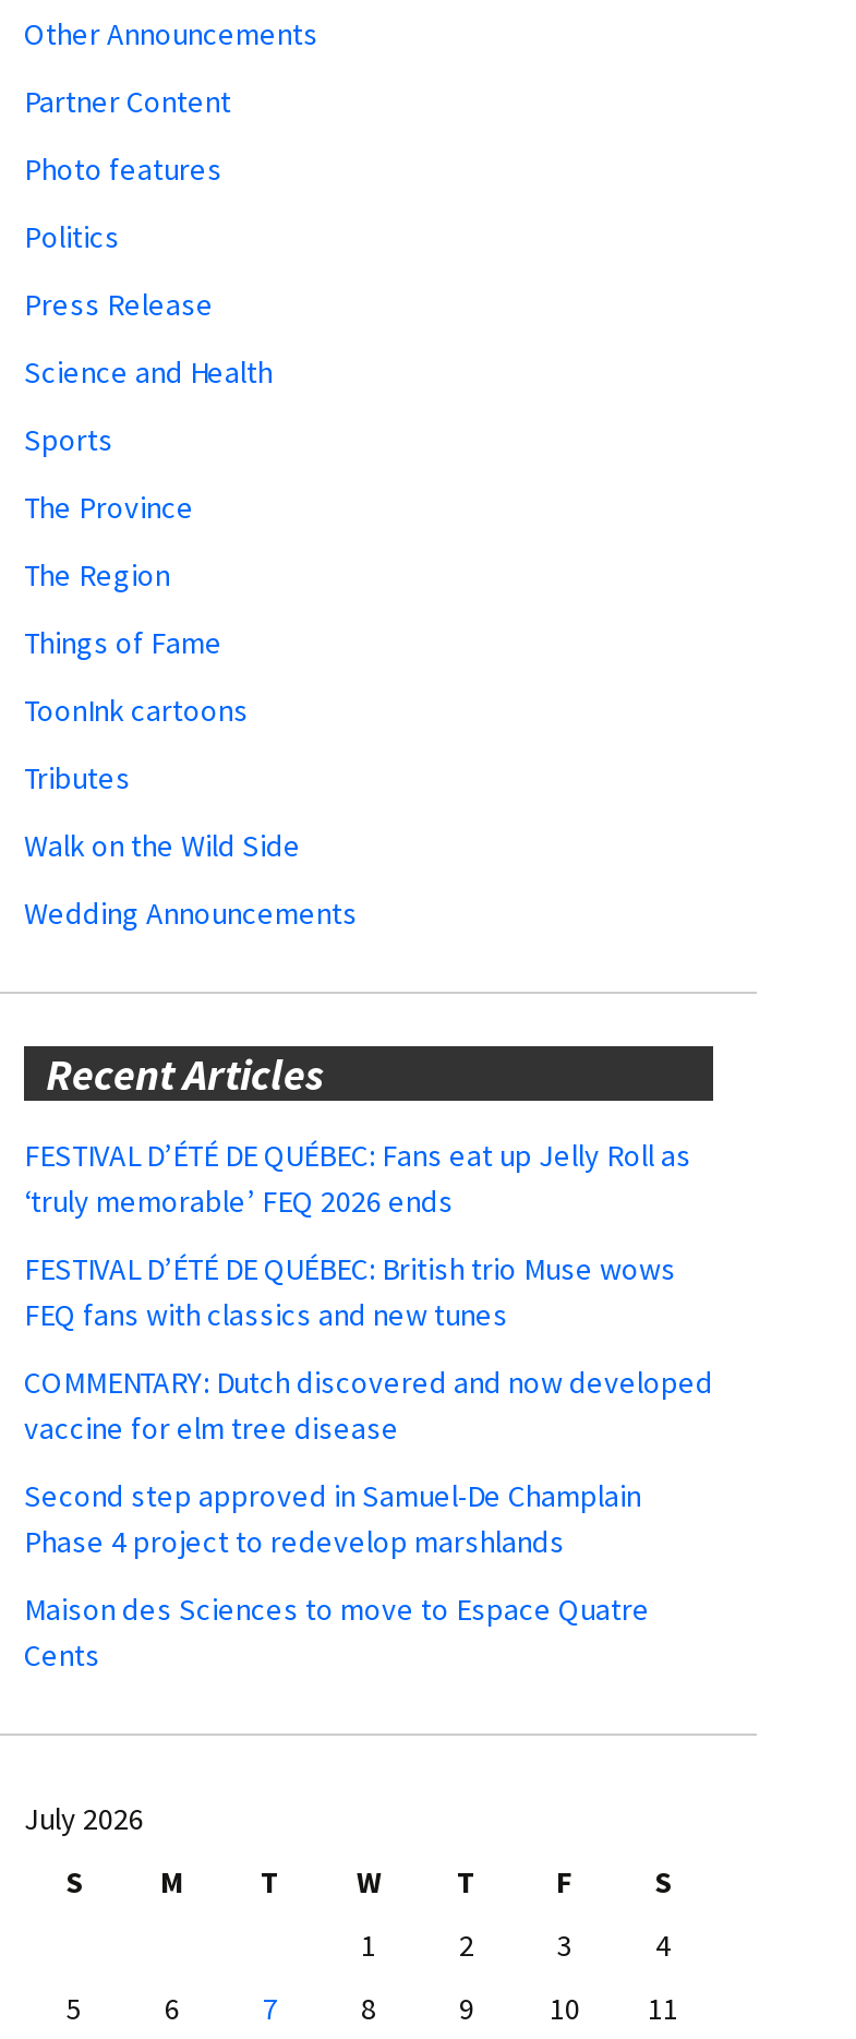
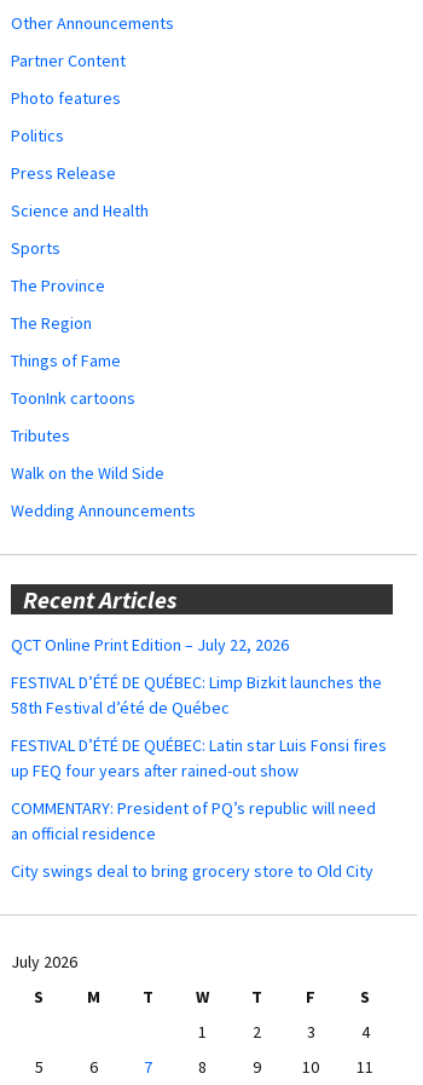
[24,1135,691,1221] FESTIVAL D’ÉTÉ DE QUÉBEC: Fans eat up Jelly Roll as | ‘truly memorable’ FEQ 2026 ends -> [11,634,289,655] QCT Online Print Edition – July 22, 2026
[24,1249,676,1334] FESTIVAL D’ÉTÉ DE QUÉBEC: British trio Muse wows | FEQ fans with classics and new tunes -> [11,671,382,718] FESTIVAL D’ÉTÉ DE QUÉBEC: Limp Bizkit launches the | 58th Festival d’été de Québec
[24,1362,713,1447] COMMENTARY: Dutch discovered and now developed | vaccine for elm tree disease -> [11,734,387,781] FESTIVAL D’ÉTÉ DE QUÉBEC: Latin star Luis Fonsi fires | up FEQ four years after rained-out show
[24,1476,641,1561] Second step approved in Samuel-De Champlain | Phase 4 project to redevelop marshlands -> [11,797,376,844] COMMENTARY: President of PQ’s republic will need | an official residence
[24,1589,650,1674] Maison des Sciences to move to Espace Quatre | Cents -> [11,860,373,882] City swings deal to bring grocery store to Old City

